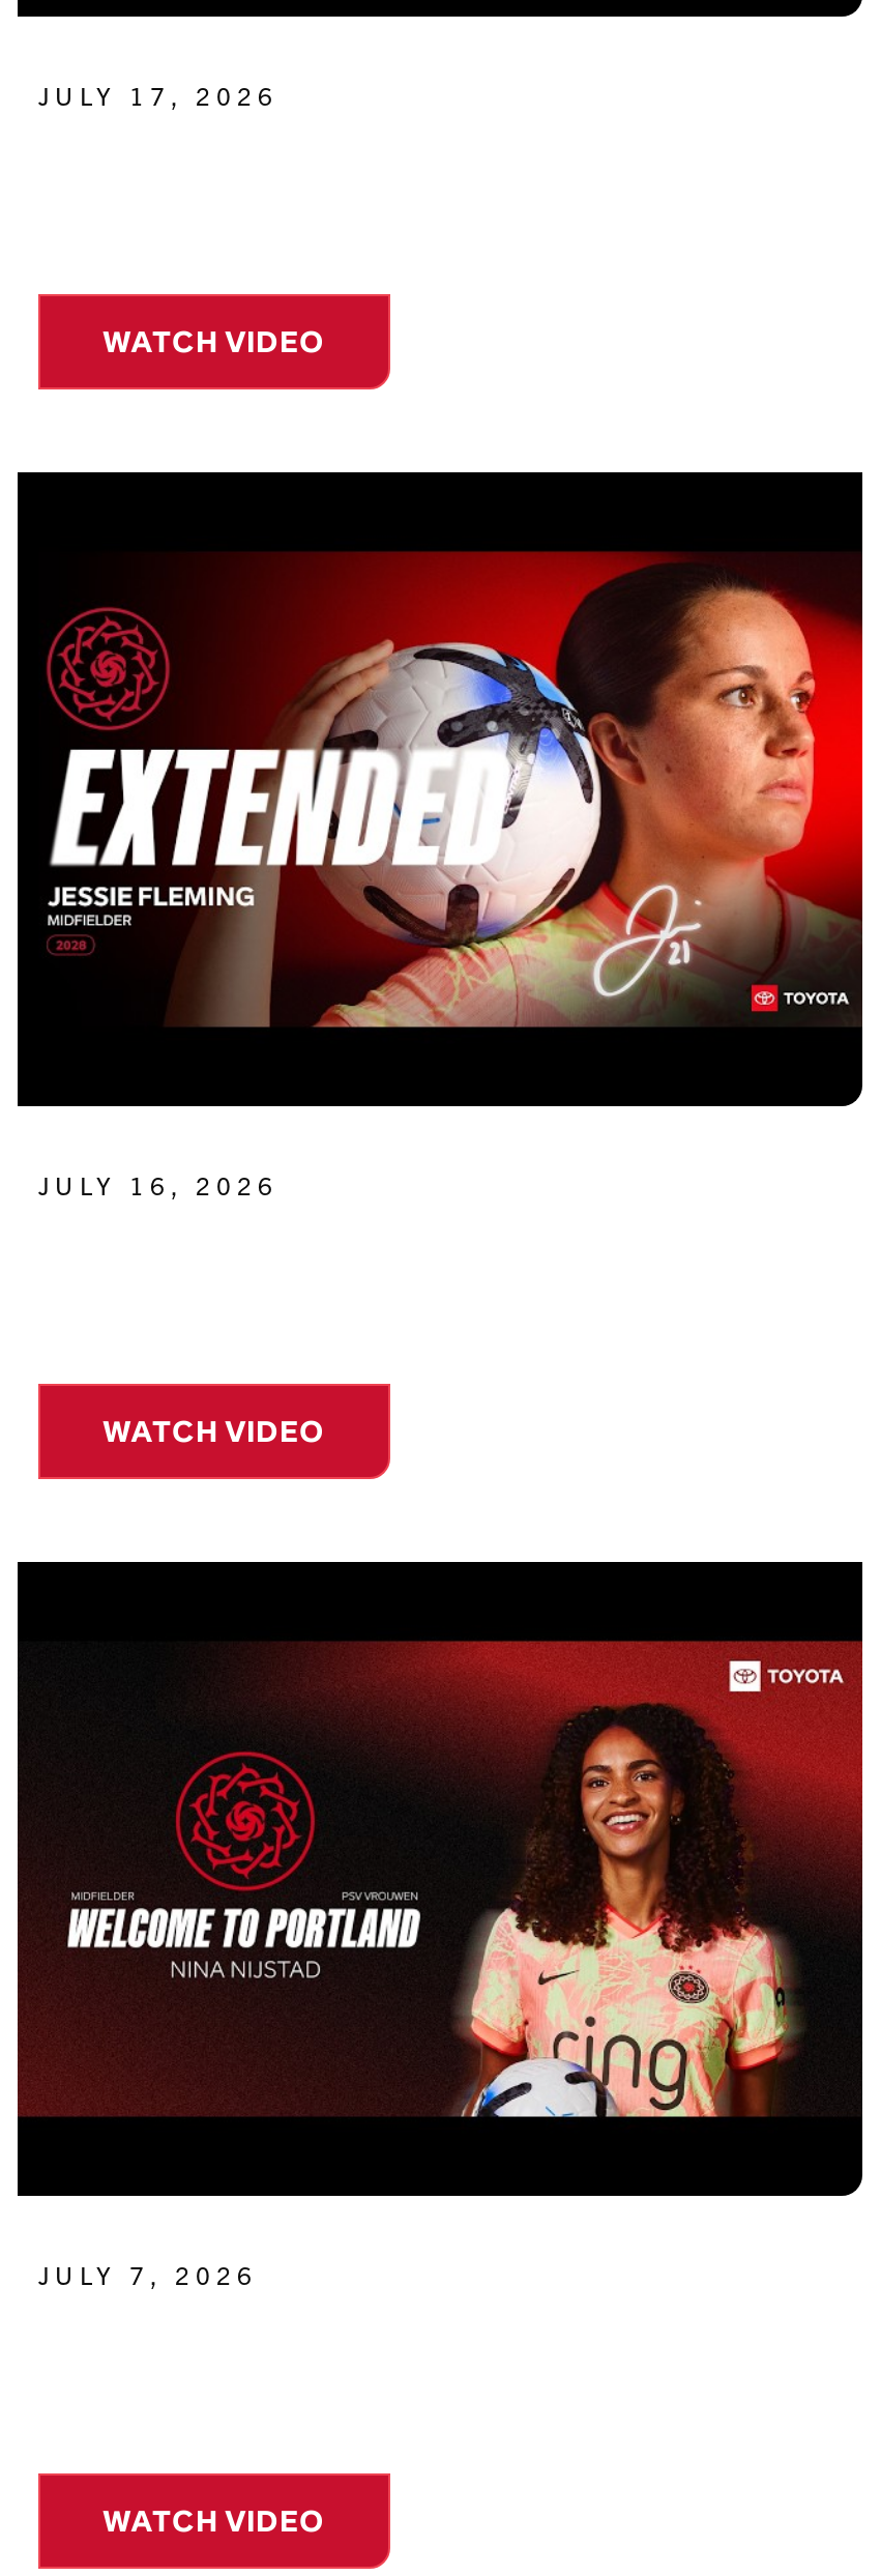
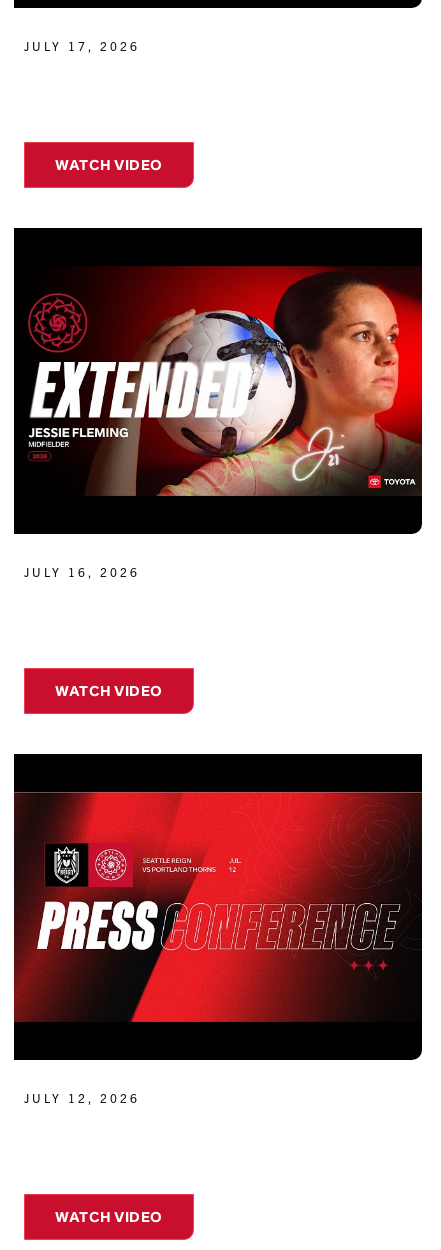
[18,1641,864,2119] [image] -> [14,791,423,1023] [image]
[38,2258,258,2289] JULY 7, 2026 -> [24,1090,140,1105] JULY 12, 2026

